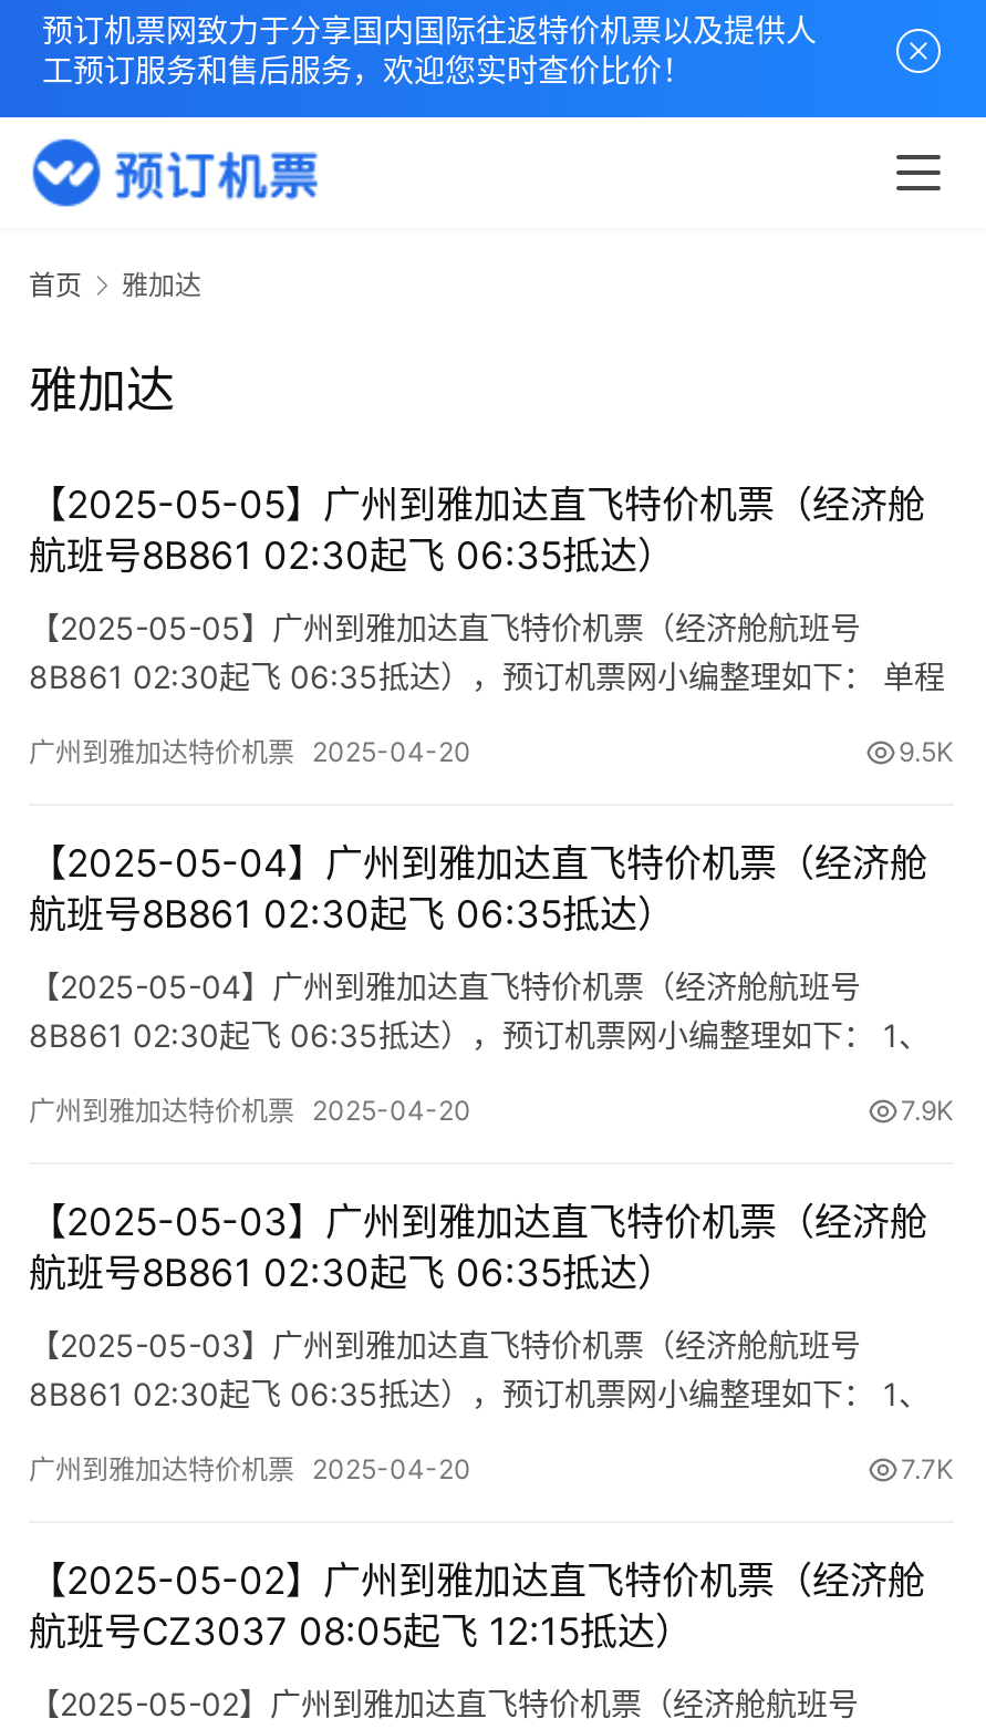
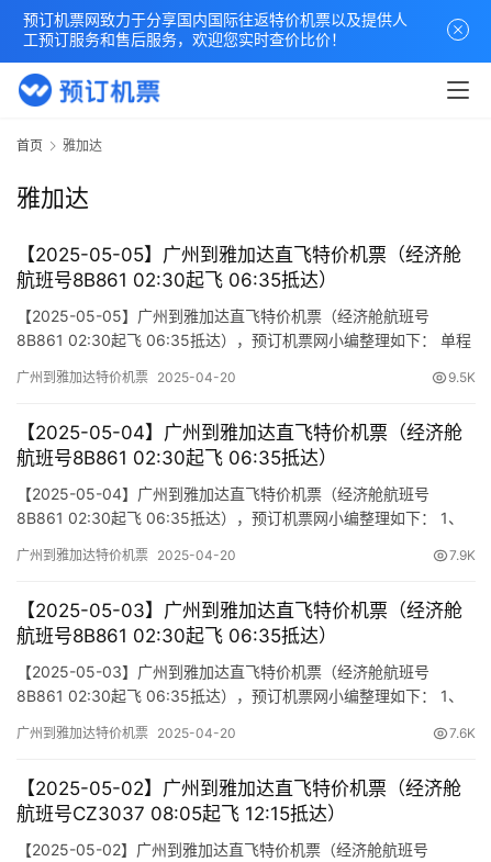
[901,1453,954,1486] 7.7K -> [449,725,476,741] 7.6K

